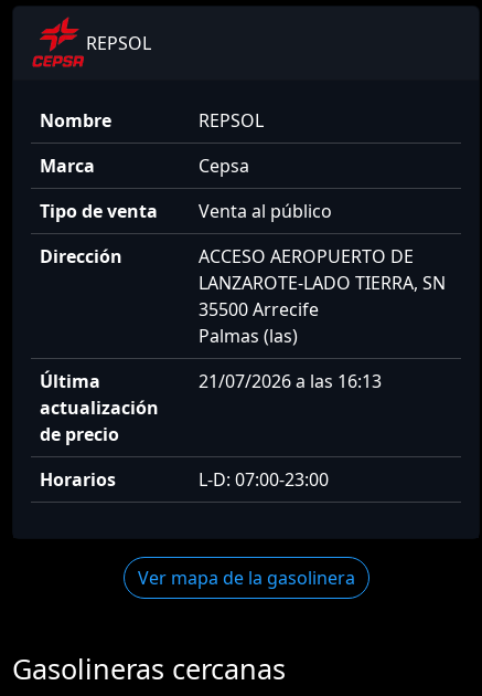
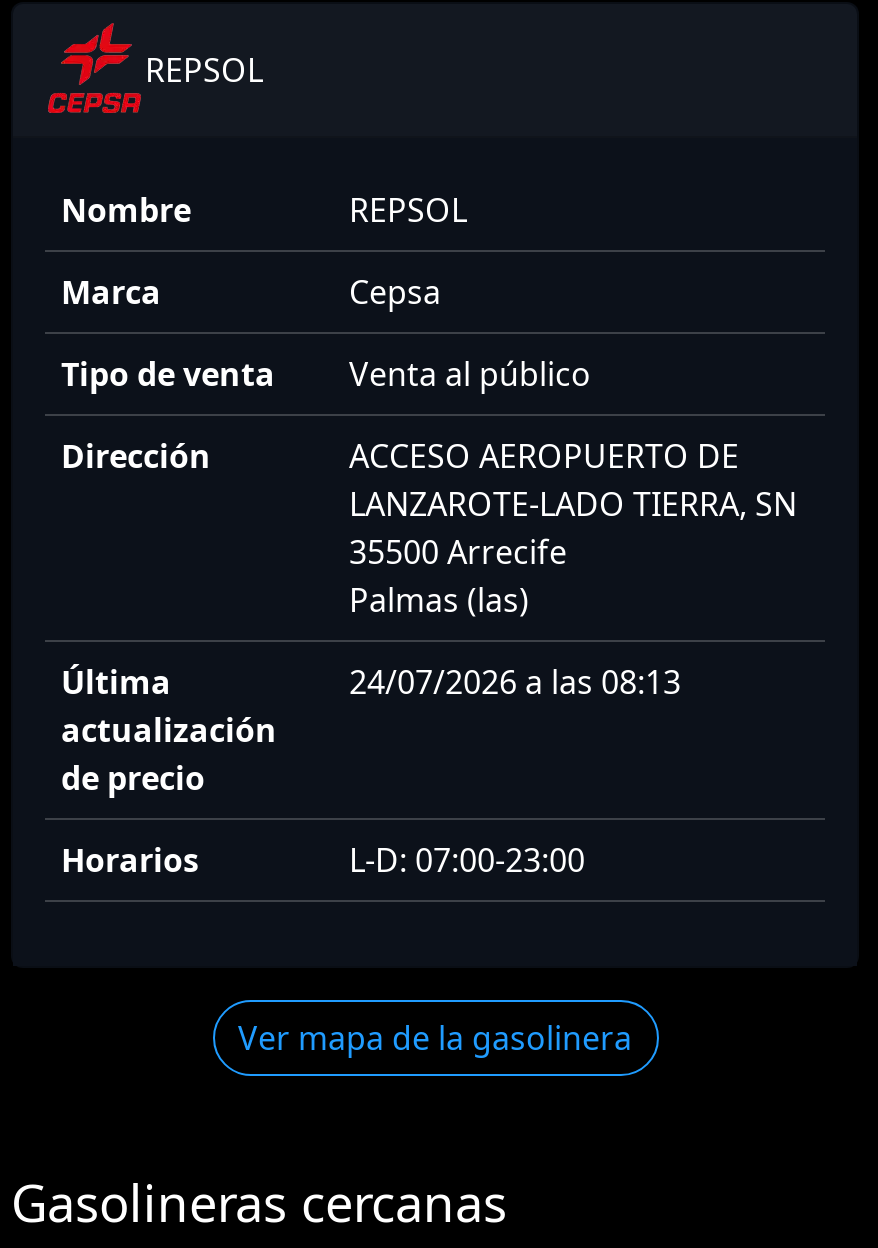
[199,369,382,393] 21/07/2026 a las 16:13 -> [349,660,681,704] 24/07/2026 a las 08:13

